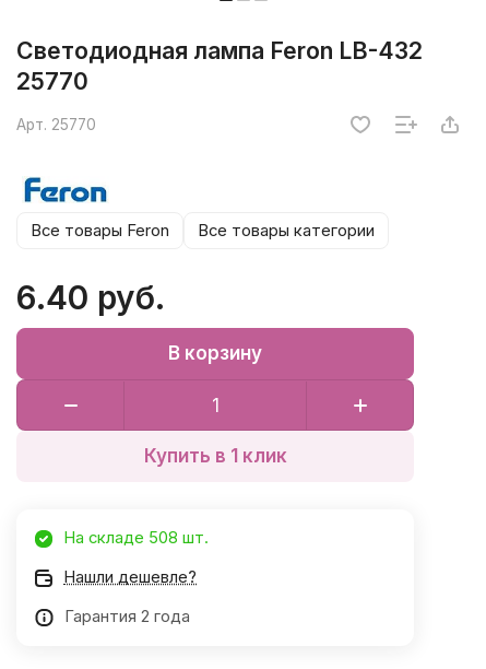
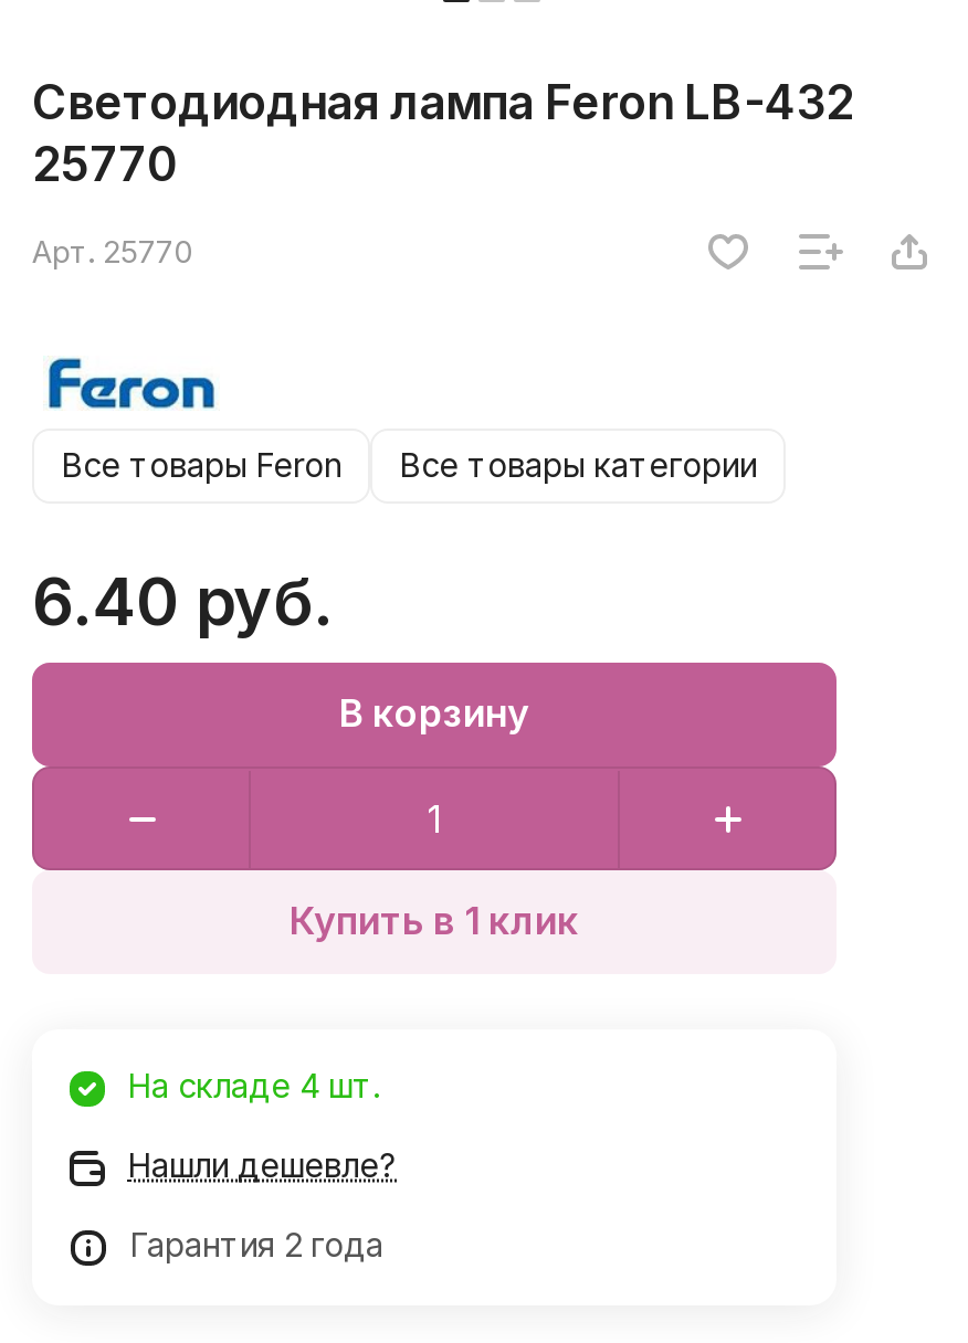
[63,528,209,548] На складе 508 шт. -> [127,1068,381,1108] На складе 4 шт.

